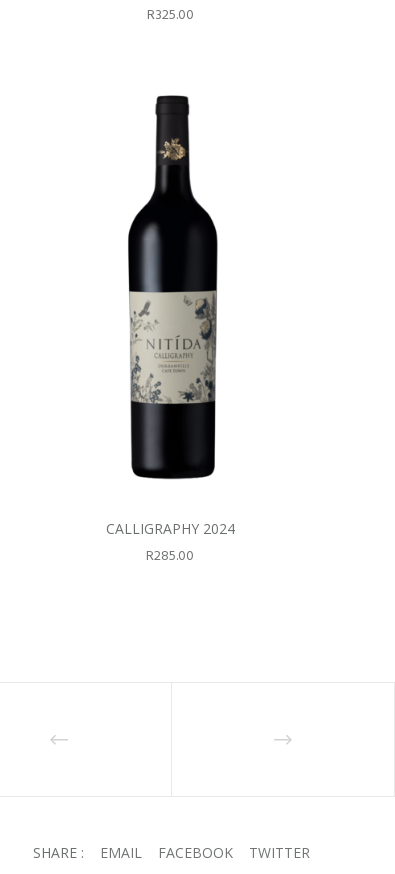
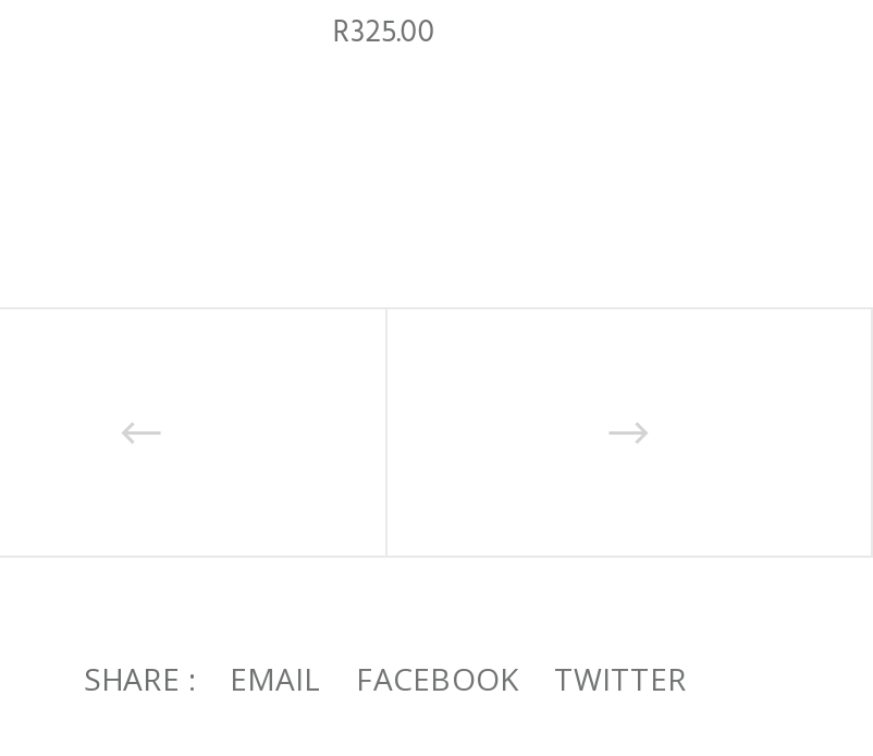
[106,94,235,567] [image] | CALLIGRAPHY 2024 | R285.00 -> none

